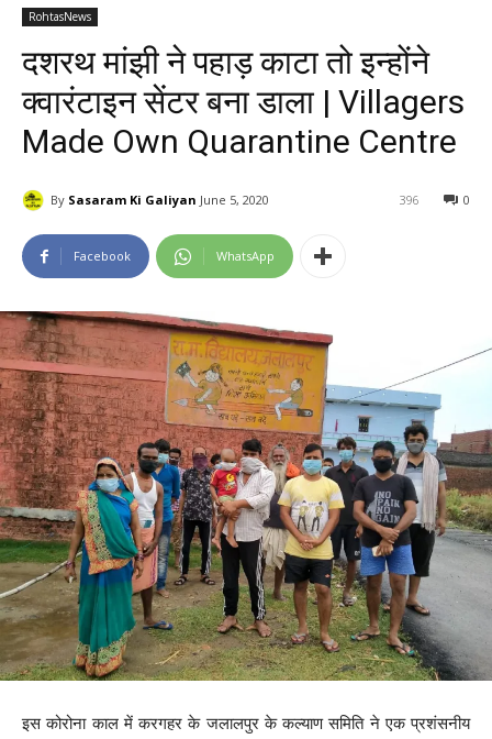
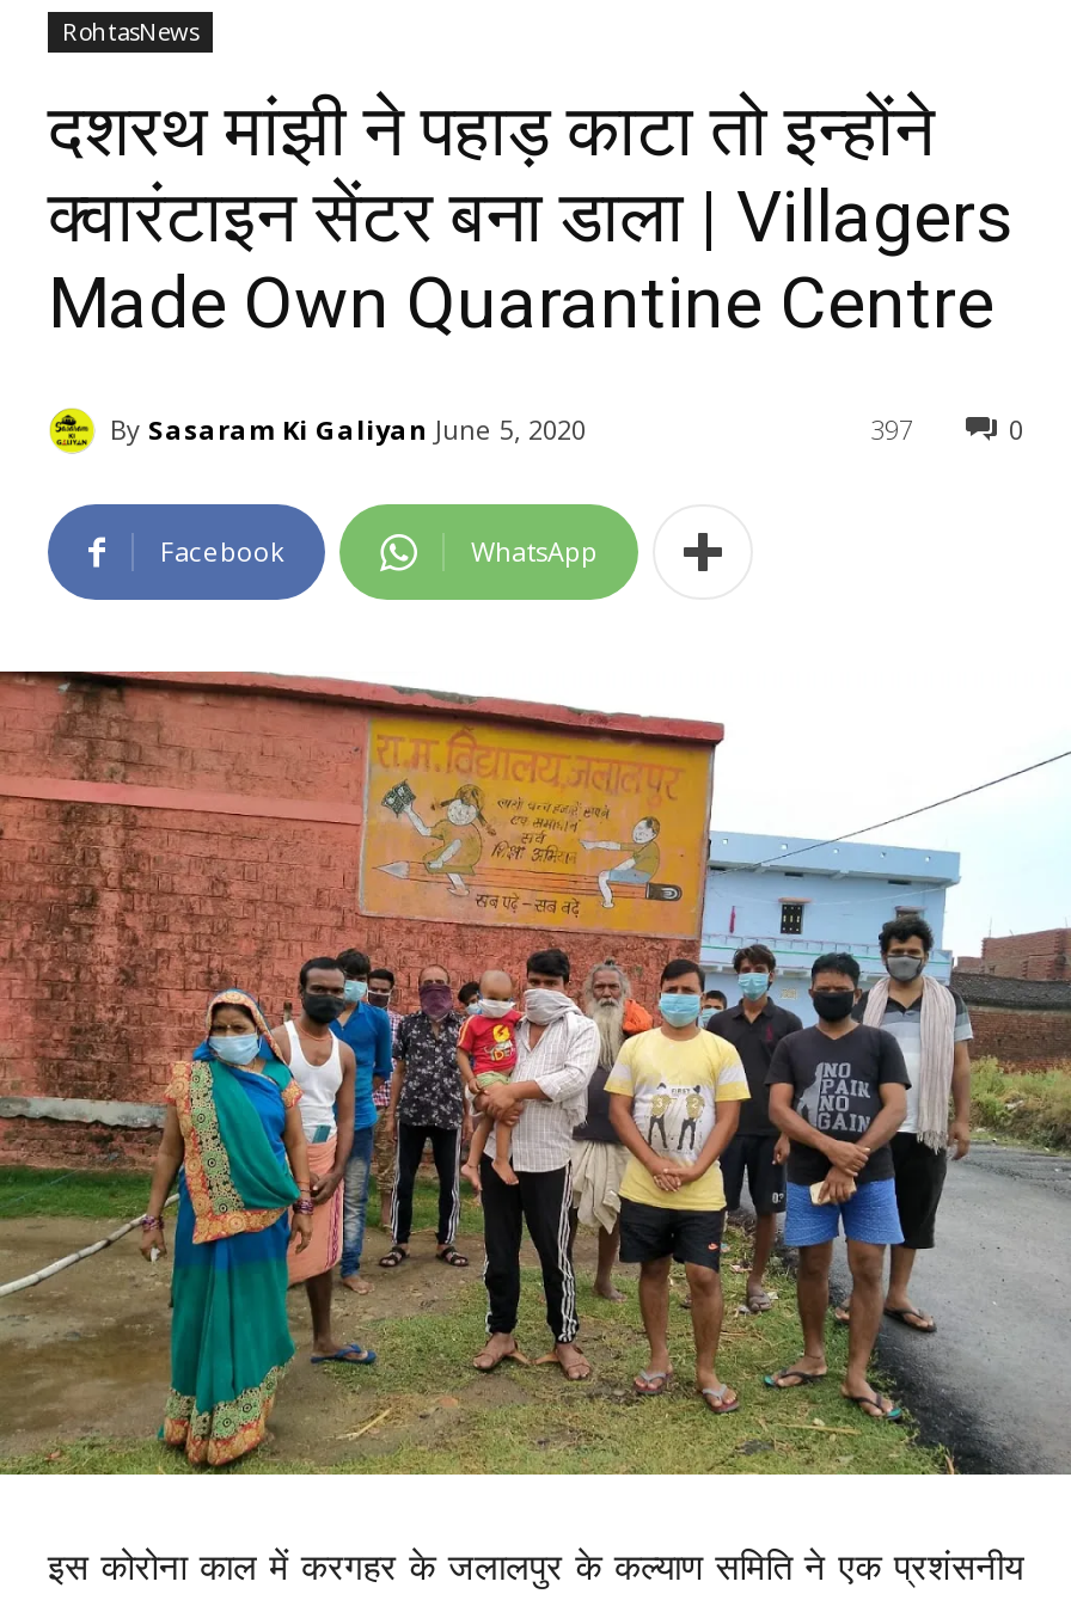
[400,191,420,208] 396 -> [870,411,913,447] 397

